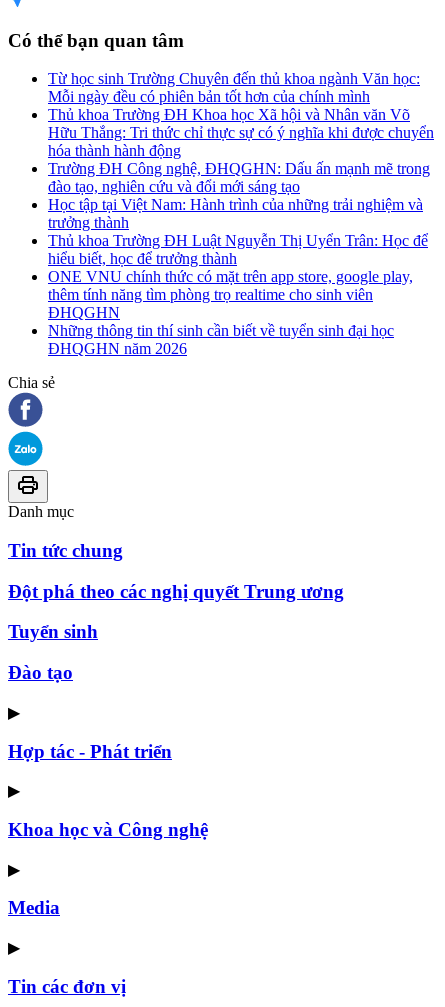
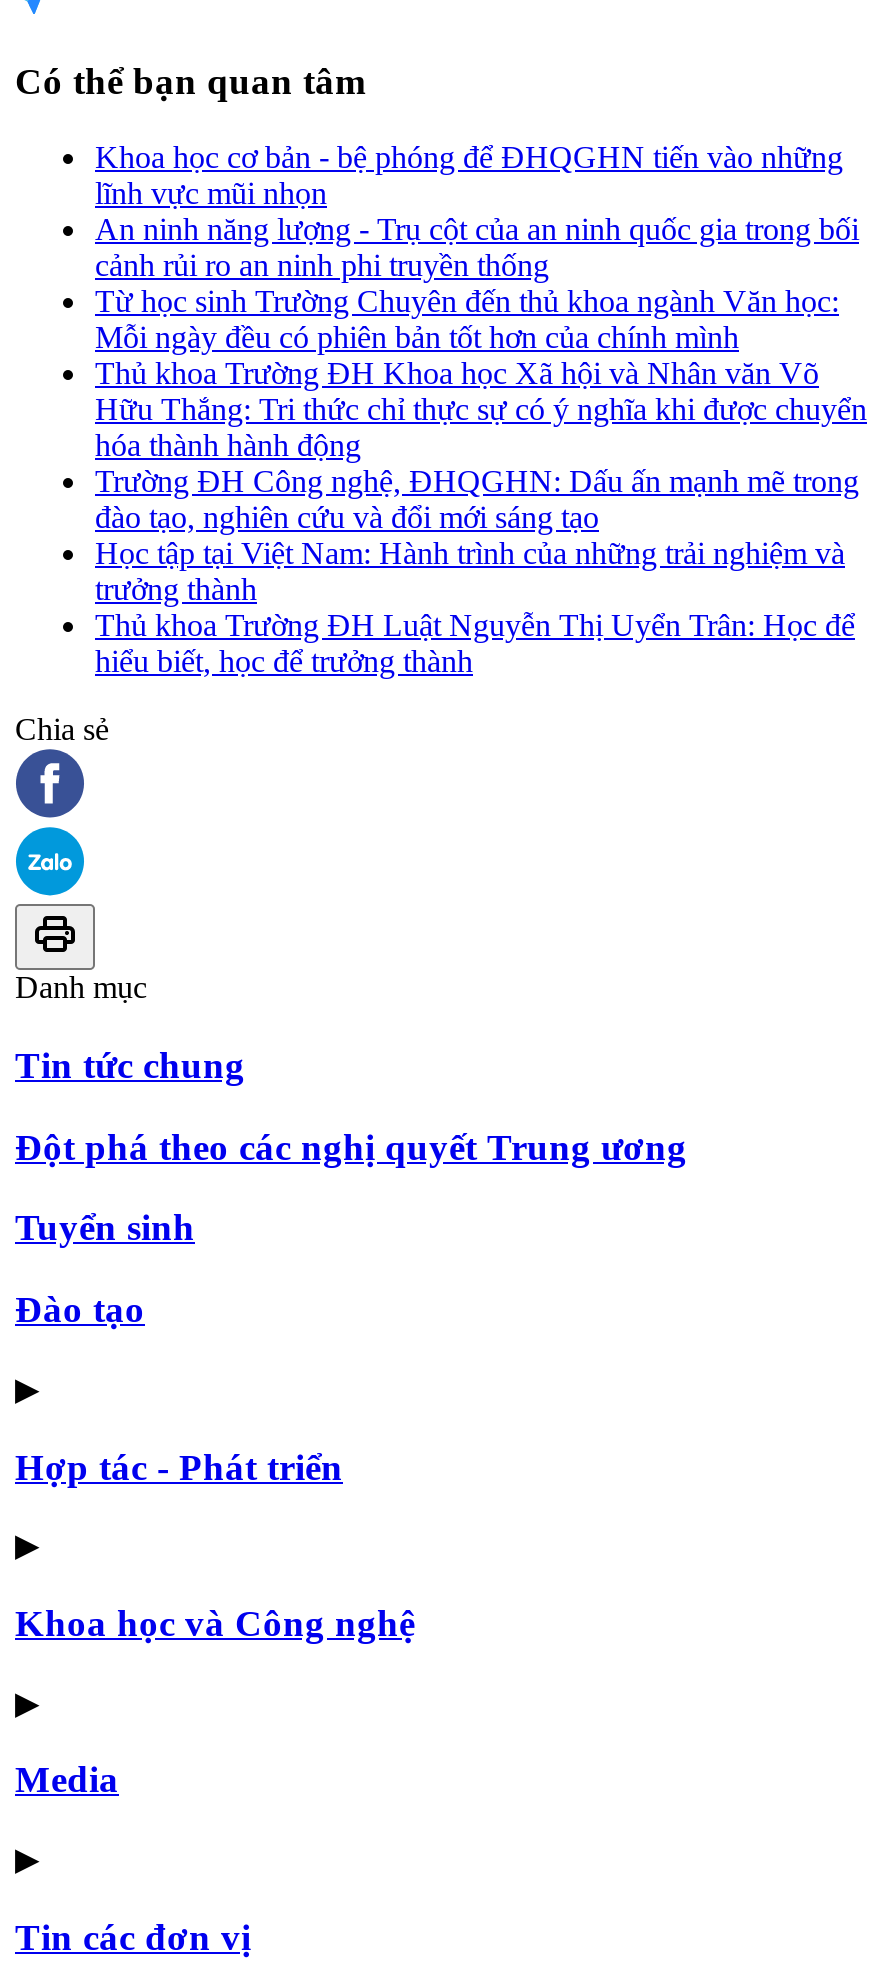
none -> [95,140,859,282] Khoa học cơ bản - bệ phóng để ĐHQGHN tiến vào những | lĩnh vực mũi nhọn | An ninh năng lượng - Trụ cột của an ninh quốc gia trong bối | cảnh rủi ro an ninh phi truyền thống
moved [48,70,434,267] -> [95,284,867,678]: Từ học sinh Trường Chuyên đến thủ khoa ngành Văn học: | Mỗi ngày đều có phiên bản tốt hơn của chính mình | Thủ khoa Trường ĐH Khoa học Xã hội và Nhân văn Võ | ... | Thủ khoa Trường ĐH Luật Nguyễn Thị Uyển Trân: Học để | hiểu biết, học để trưởng thành
[48,268,413,357] ONE VNU chính thức có mặt trên app store, google play, | thêm tính năng tìm phòng trọ realtime cho sinh viên | ĐHQGHN | Những thông tin thí sinh cần biết về tuyển sinh đại học | ĐHQGHN năm 2026 -> none

